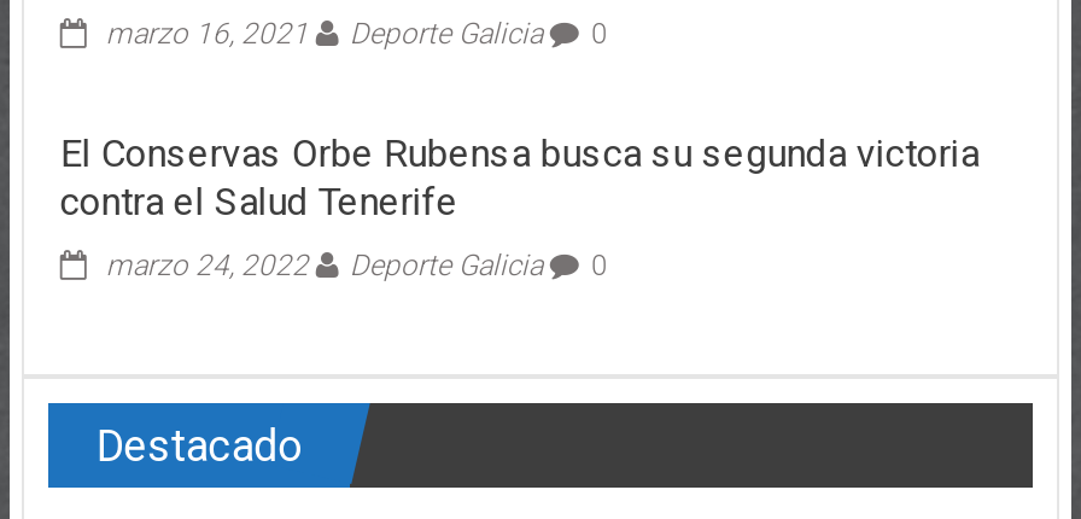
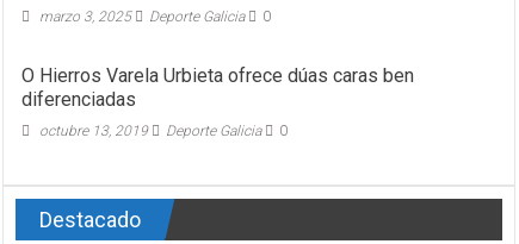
[106,18,608,51] marzo 16, 2021 Deporte Galicia 0 -> [39,9,271,25] marzo 3, 2025 Deporte Galicia 0
[60,131,979,225] El Conservas Orbe Rubensa busca su segunda victoria | contra el Salud Tenerife -> [21,65,414,111] O Hierros Varela Urbieta ofrece dúas caras ben | diferenciadas
[106,249,608,283] marzo 24, 2022 Deporte Galicia 0 -> [39,123,287,140] octubre 13, 2019 Deporte Galicia 0

